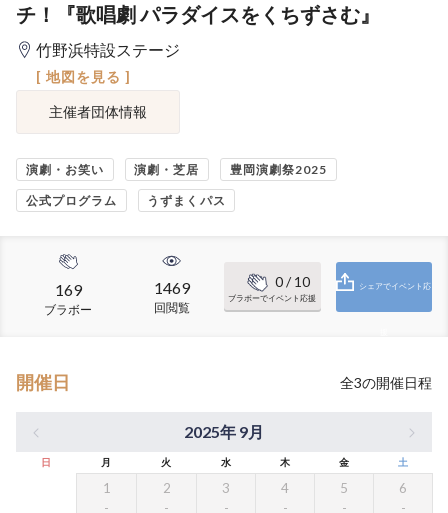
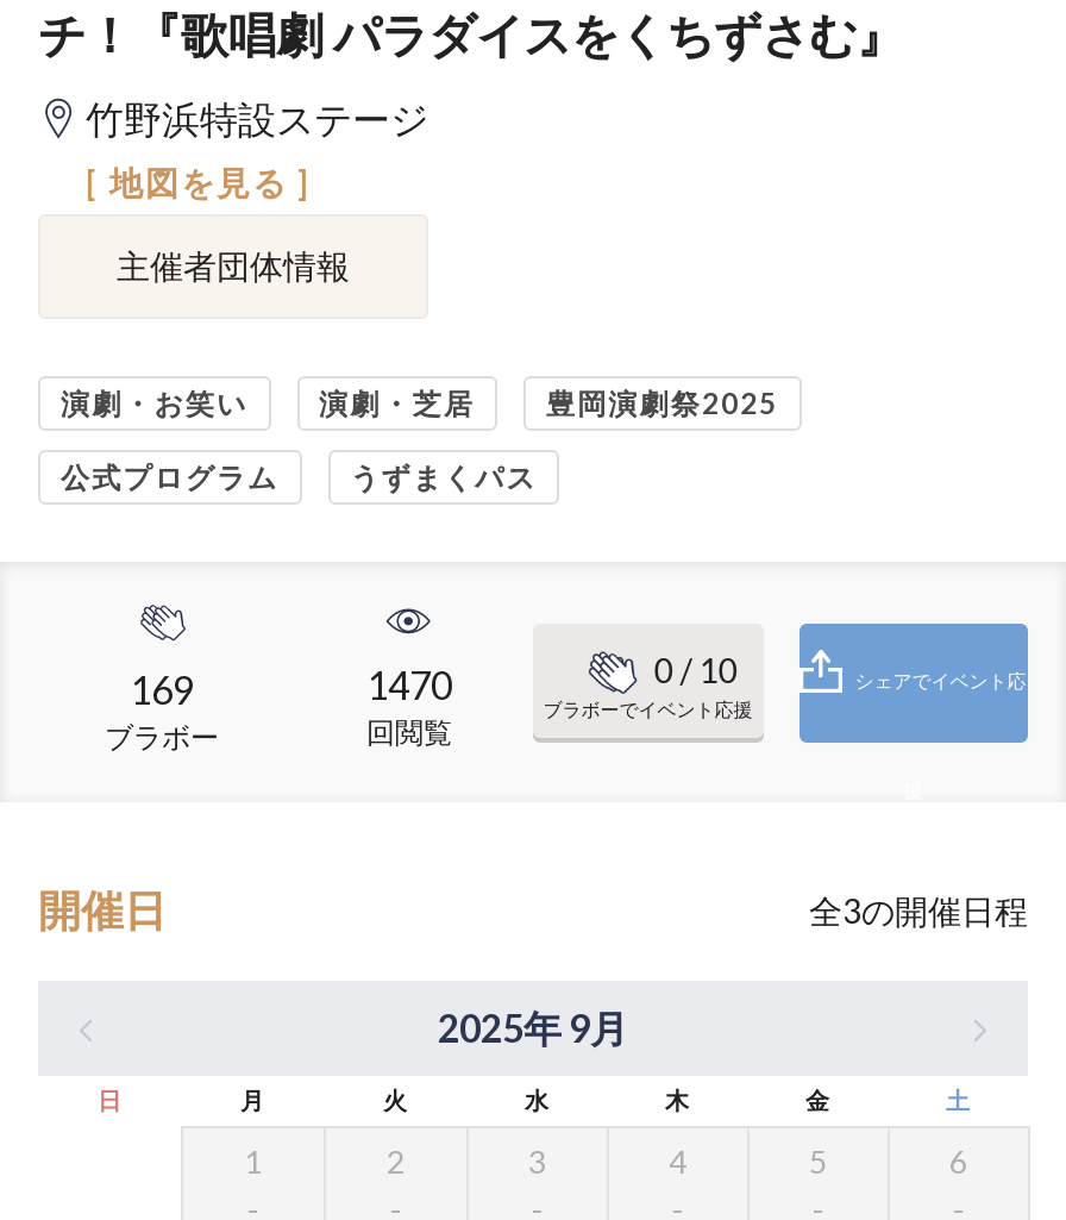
[154,278,190,297] 1469 -> [366,662,452,707] 1470

